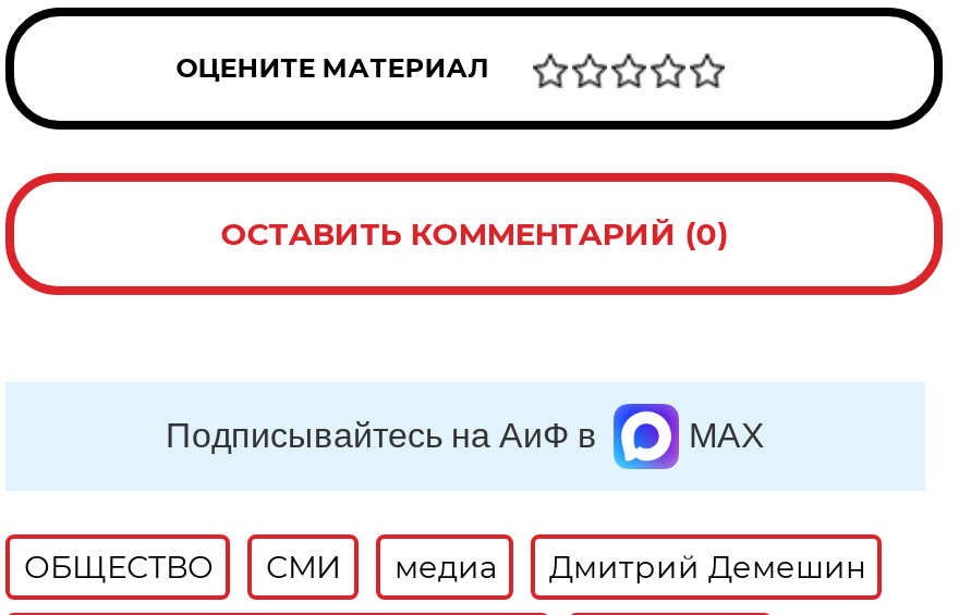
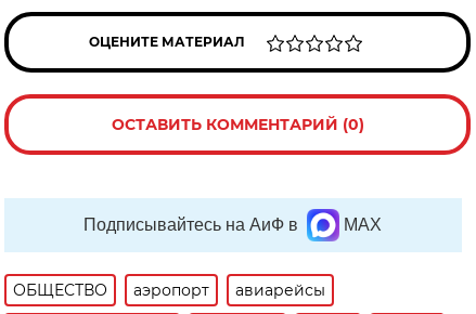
[266,547,865,586] СМИ | медиа | Дмитрий Демешин -> [134,280,326,300] аэропорт | авиарейсы

